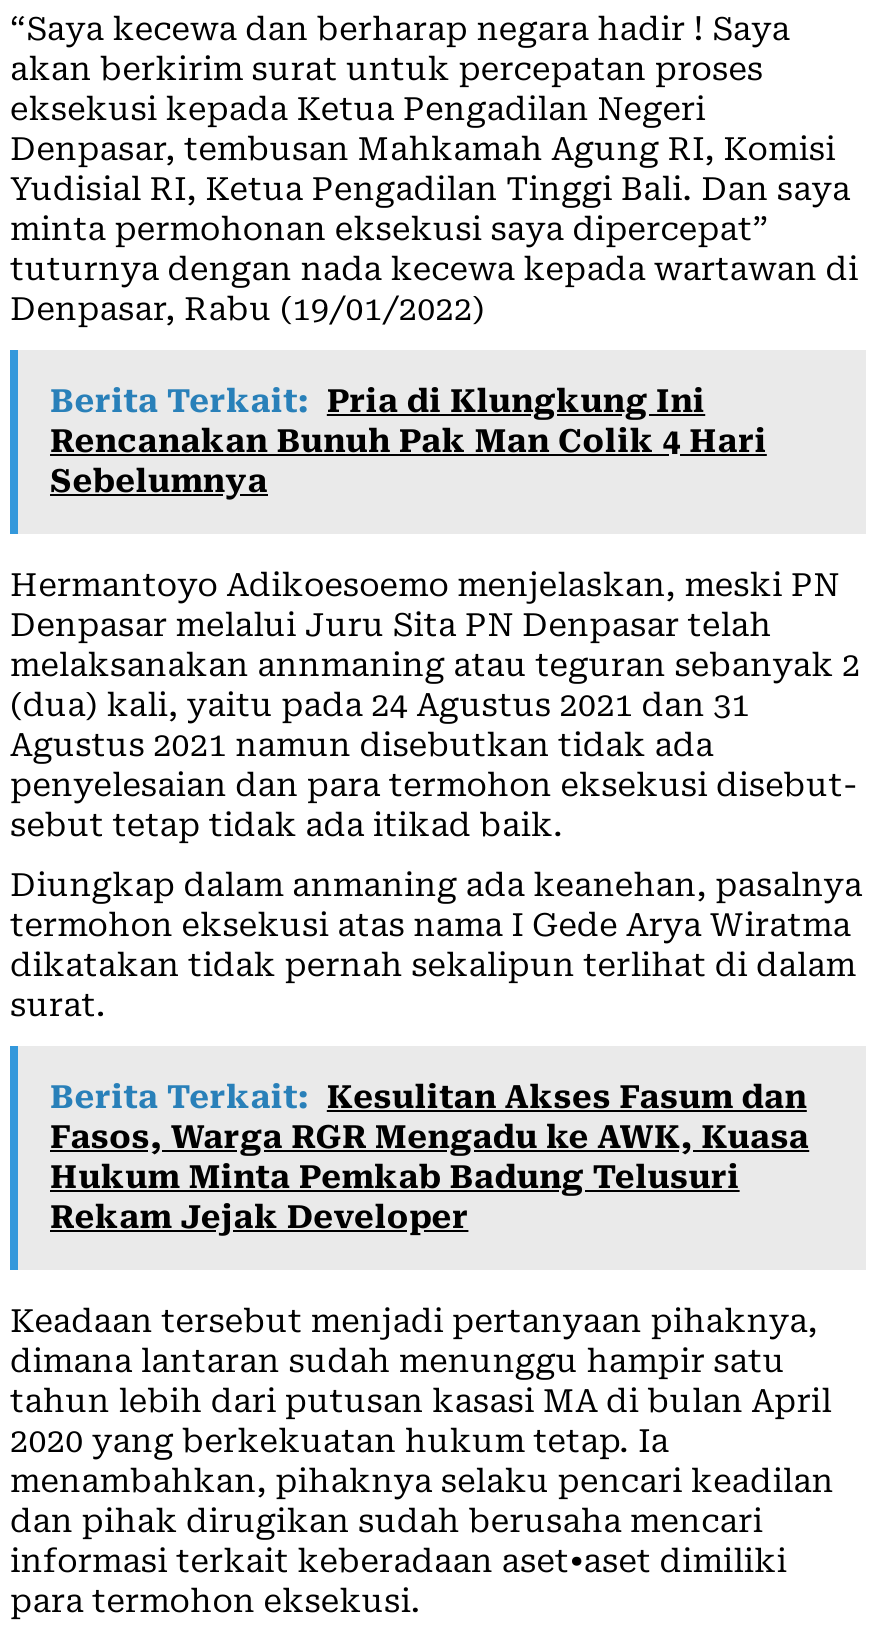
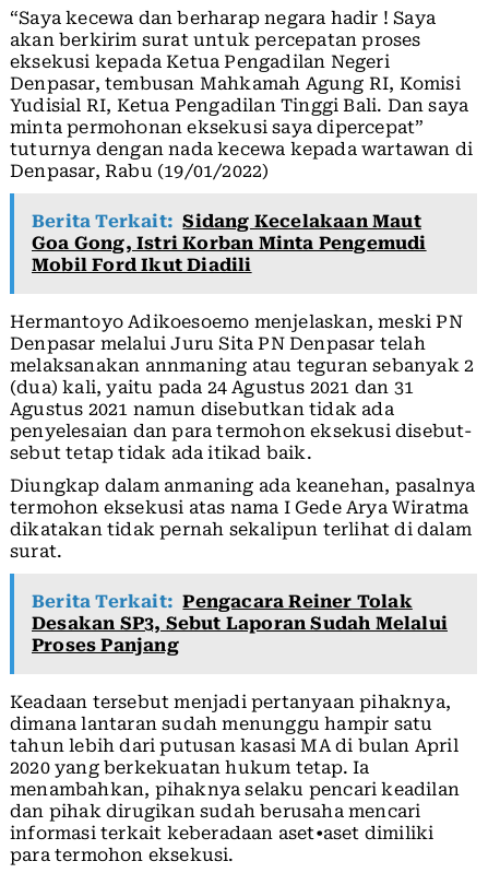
[50,382,767,500] Berita Terkait: Pria di Klungkung Ini | Rencanakan Bunuh Pak Man Colik 4 Hari | Sebelumnya -> [32,210,426,275] Berita Terkait: Sidang Kecelakaan Maut | Goa Gong, Istri Korban Minta Pengemudi | Mobil Ford Ikut Diadili
[50,1078,809,1236] Berita Terkait: Kesulitan Akses Fasum dan | Fasos, Warga RGR Mengadu ke AWK, Kuasa | Hukum Minta Pemkab Badung Telusuri | Rekam Jejak Developer -> [32,591,448,655] Berita Terkait: Pengacara Reiner Tolak | Desakan SP3, Sebut Laporan Sudah Melalui | Proses Panjang

